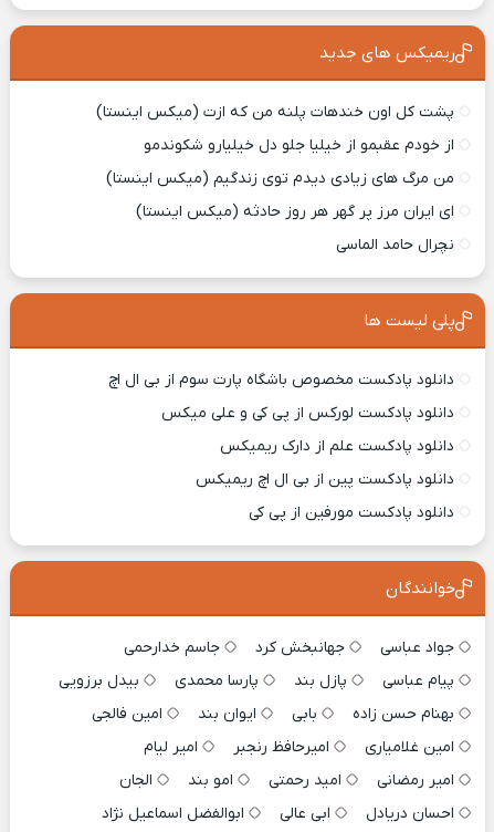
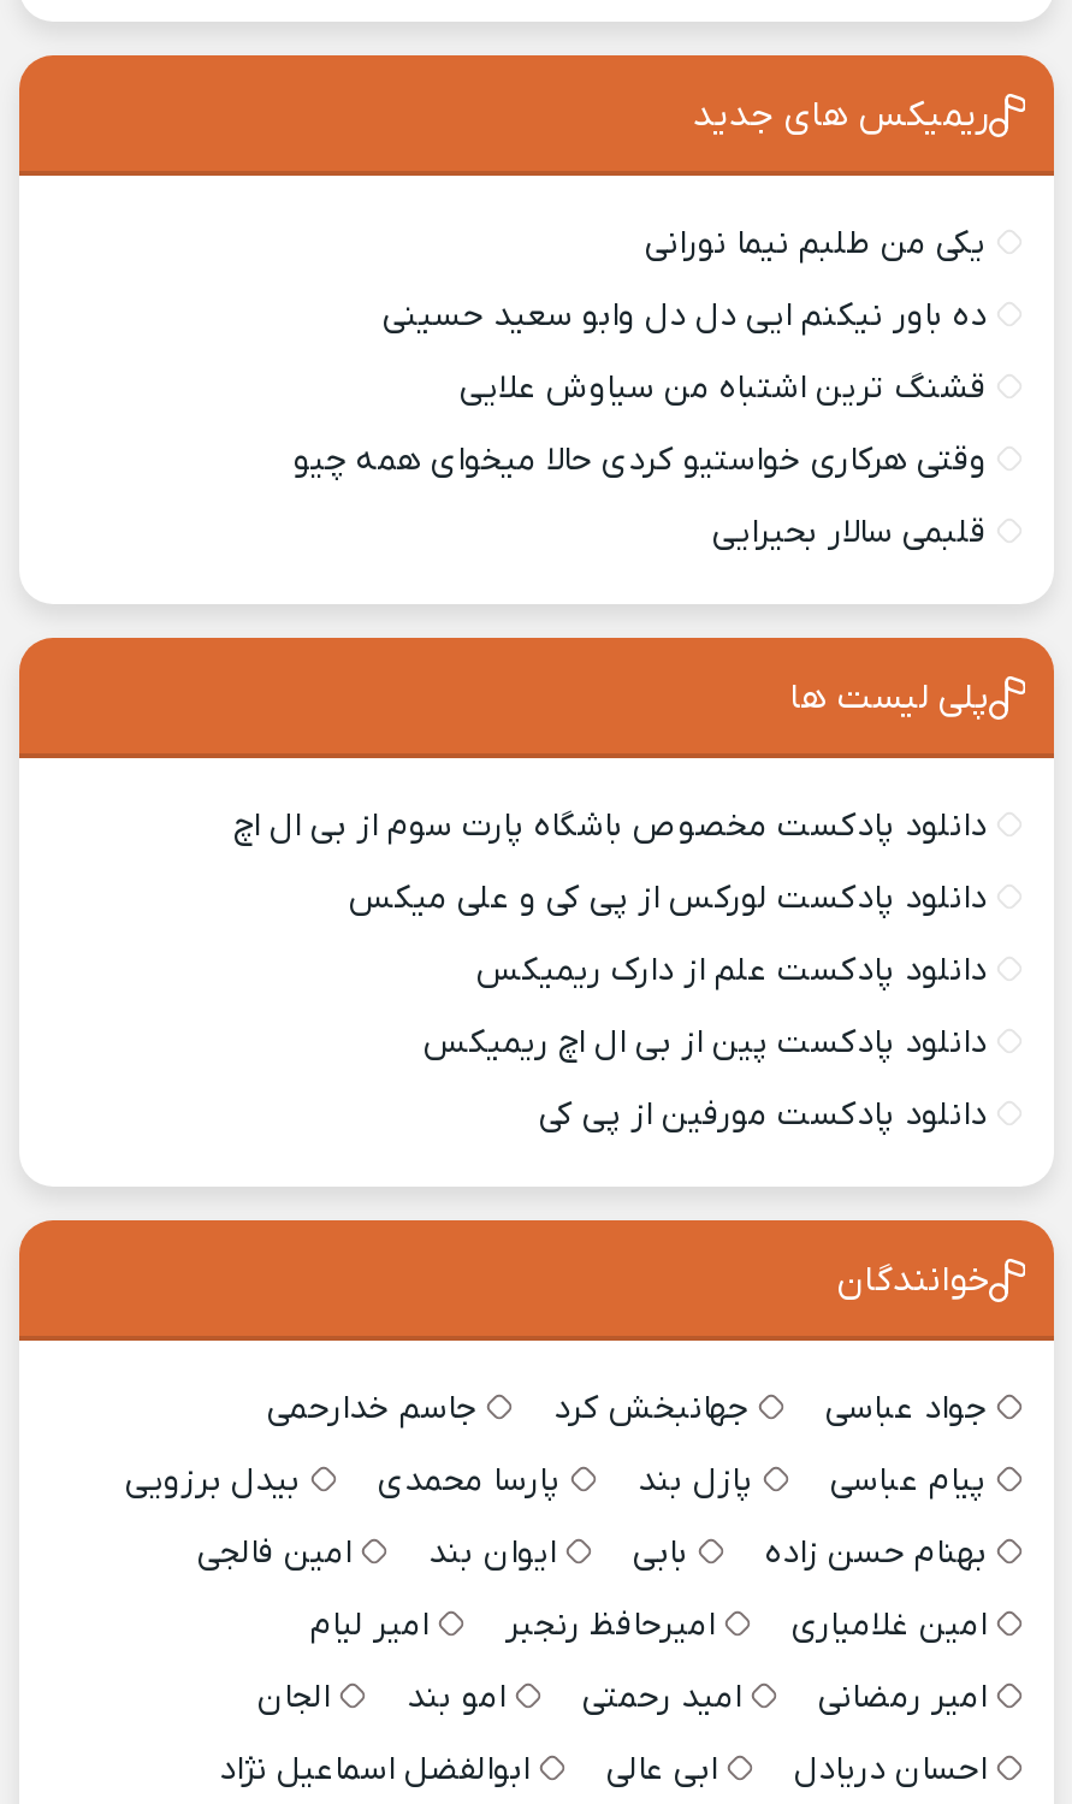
[96,101,454,122] پشت کل اون خندهات پلنه من که ازت (میکس اینستا) -> [645,220,987,266] یکی من طلبم نیما نورانی
[144,134,454,155] از خودم عقبمو از خیلیا جلو دل خیلیارو شکوندمو -> [383,292,987,338] ده باور نیکنم ایی دل دل وابو سعید حسینی
[106,168,454,189] من مرگ های زیادی دیدم توی زندگیم (میکس اینستا) -> [460,365,987,410] قشنگ ترین اشتباه من سیاوش علایی
[136,201,454,222] ای ایران مرز پر گهر هر روز حادثه (میکس اینستا) -> [294,437,987,483] وقتی هرکاری خواستیو کردی حالا میخوای همه چیو
[336,234,454,255] نچرال حامد الماسی -> [712,509,987,555] قلبمی سالار بحیرایی

